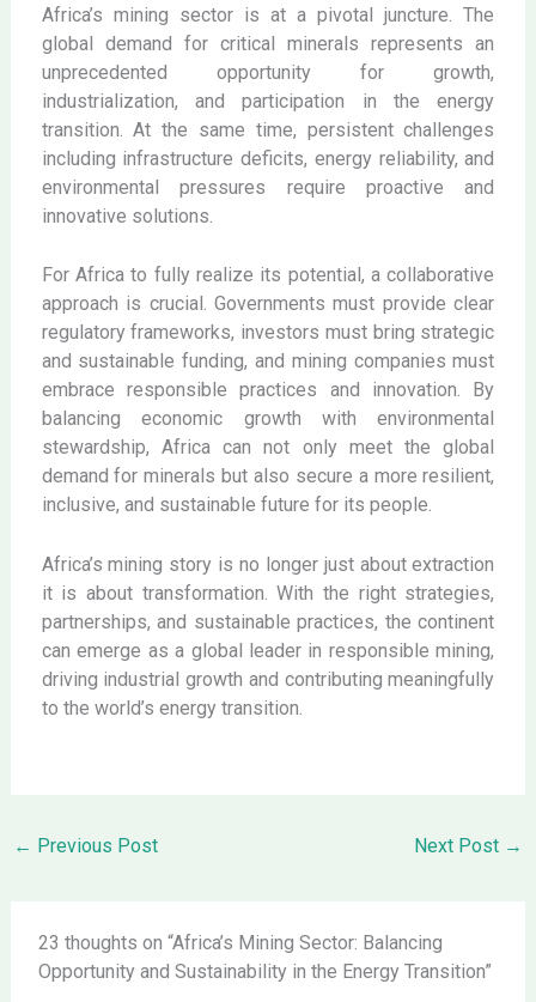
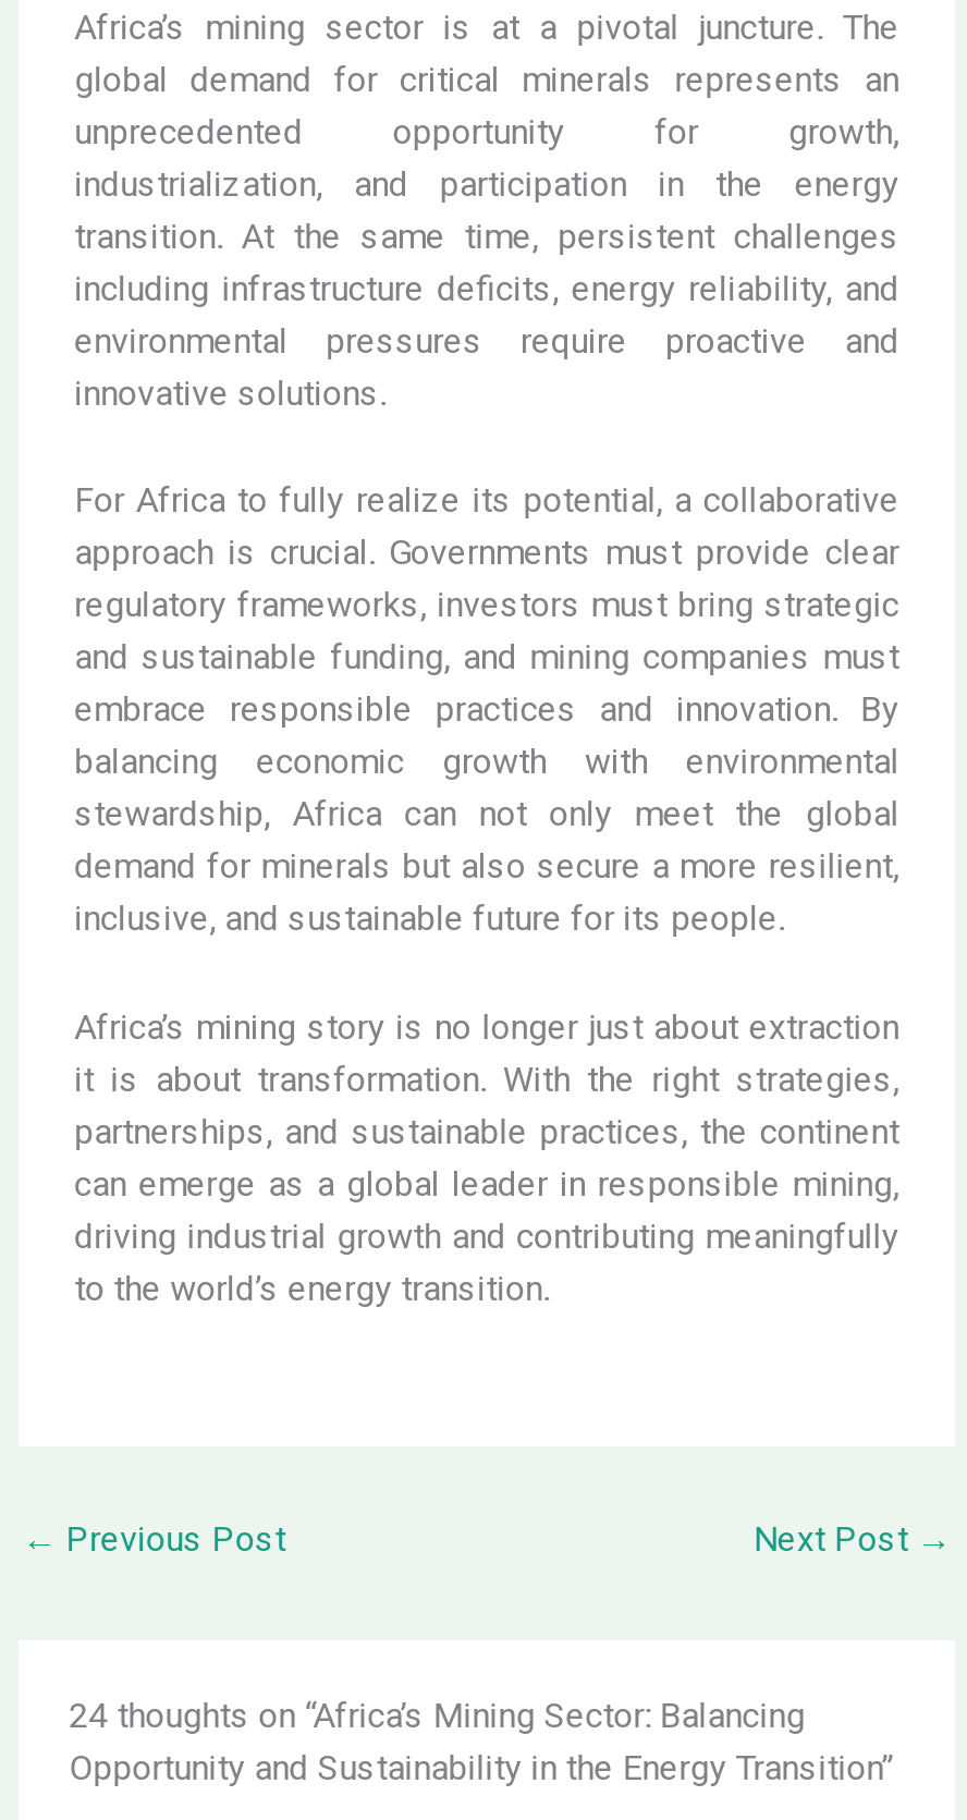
[39,931,443,954] 23 thoughts on “Africa’s Mining Sector: Balancing -> [69,1694,805,1735] 24 thoughts on “Africa’s Mining Sector: Balancing

